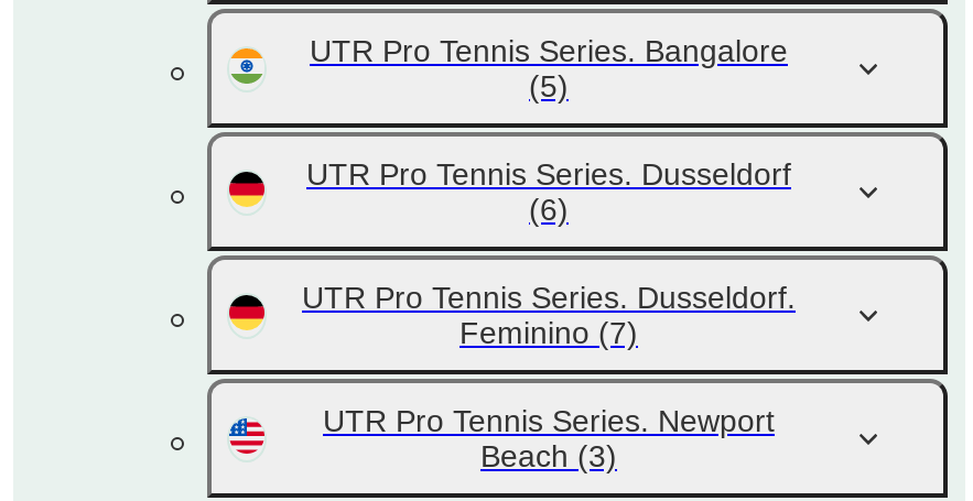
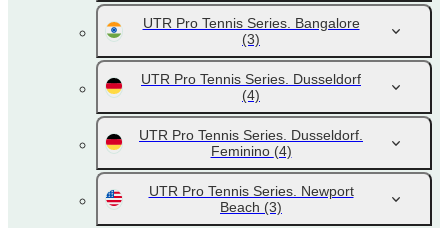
[529,68,569,104] (5) -> [242,31,260,47] (3)
[529,192,569,227] (6) -> [242,87,260,103] (4)
[460,315,638,350] Feminino (7) -> [210,143,291,159] Feminino (4)

